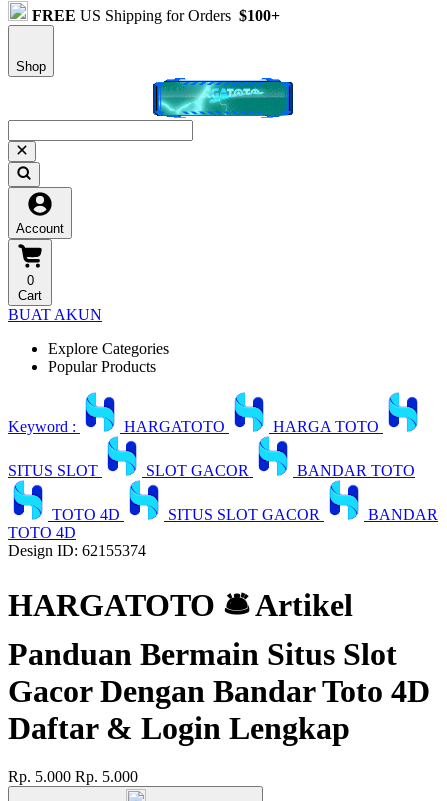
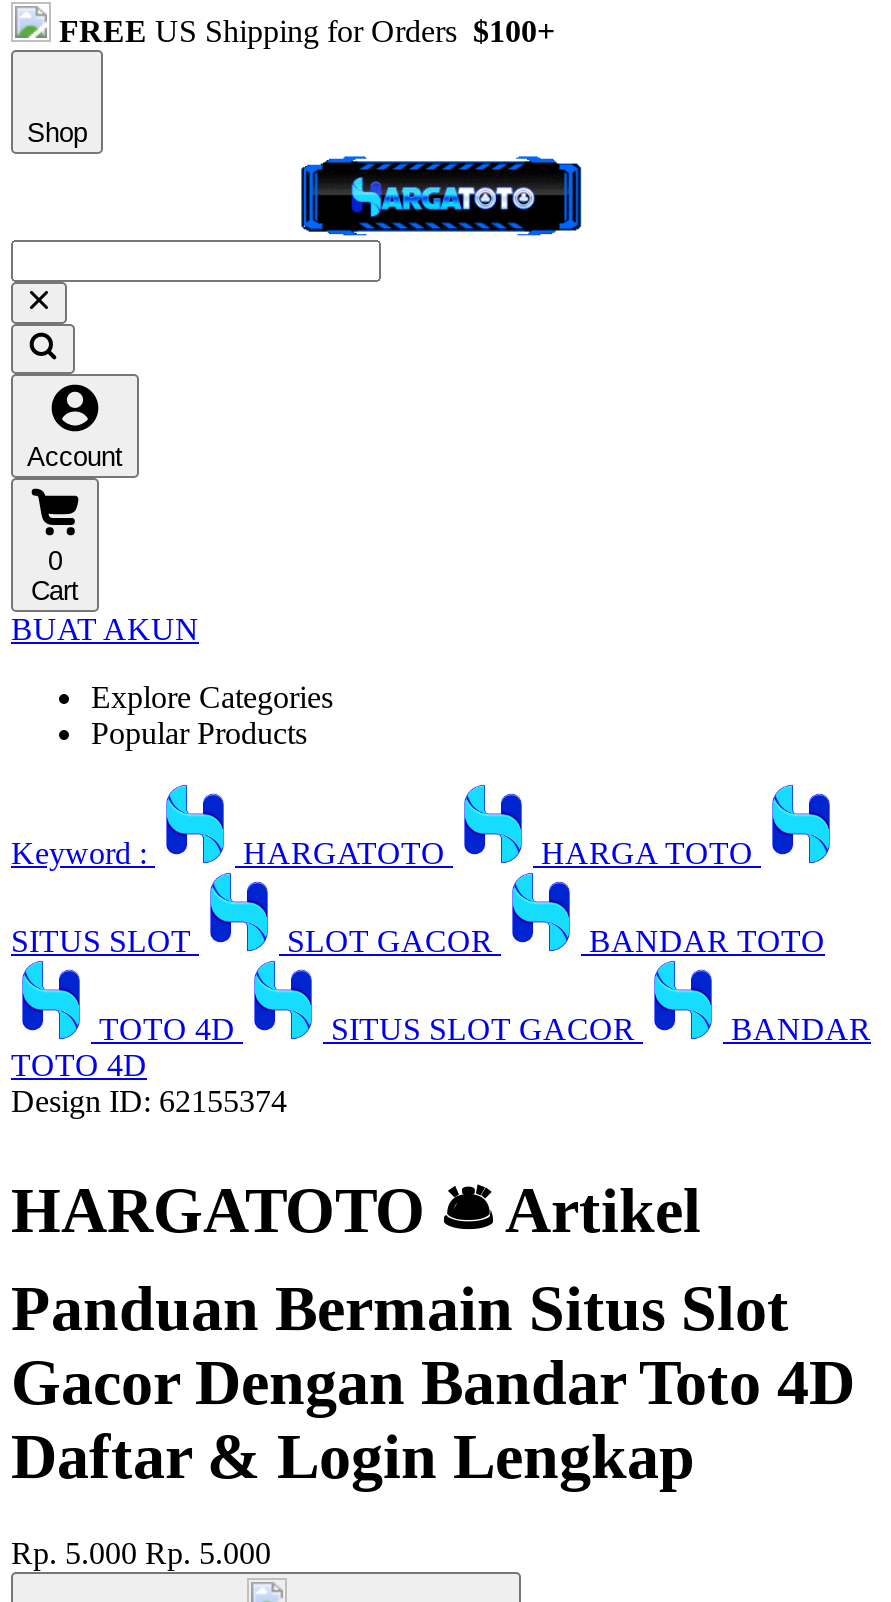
[158,81,288,117] [image] -> [313,162,569,232] [image]

